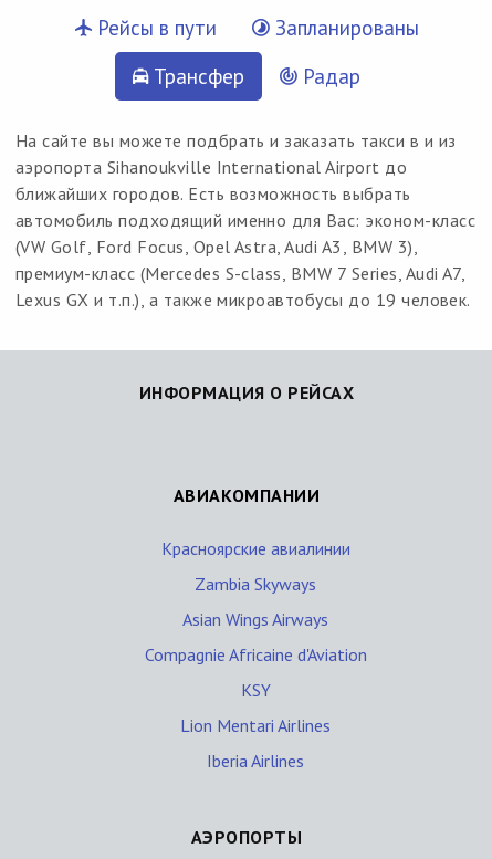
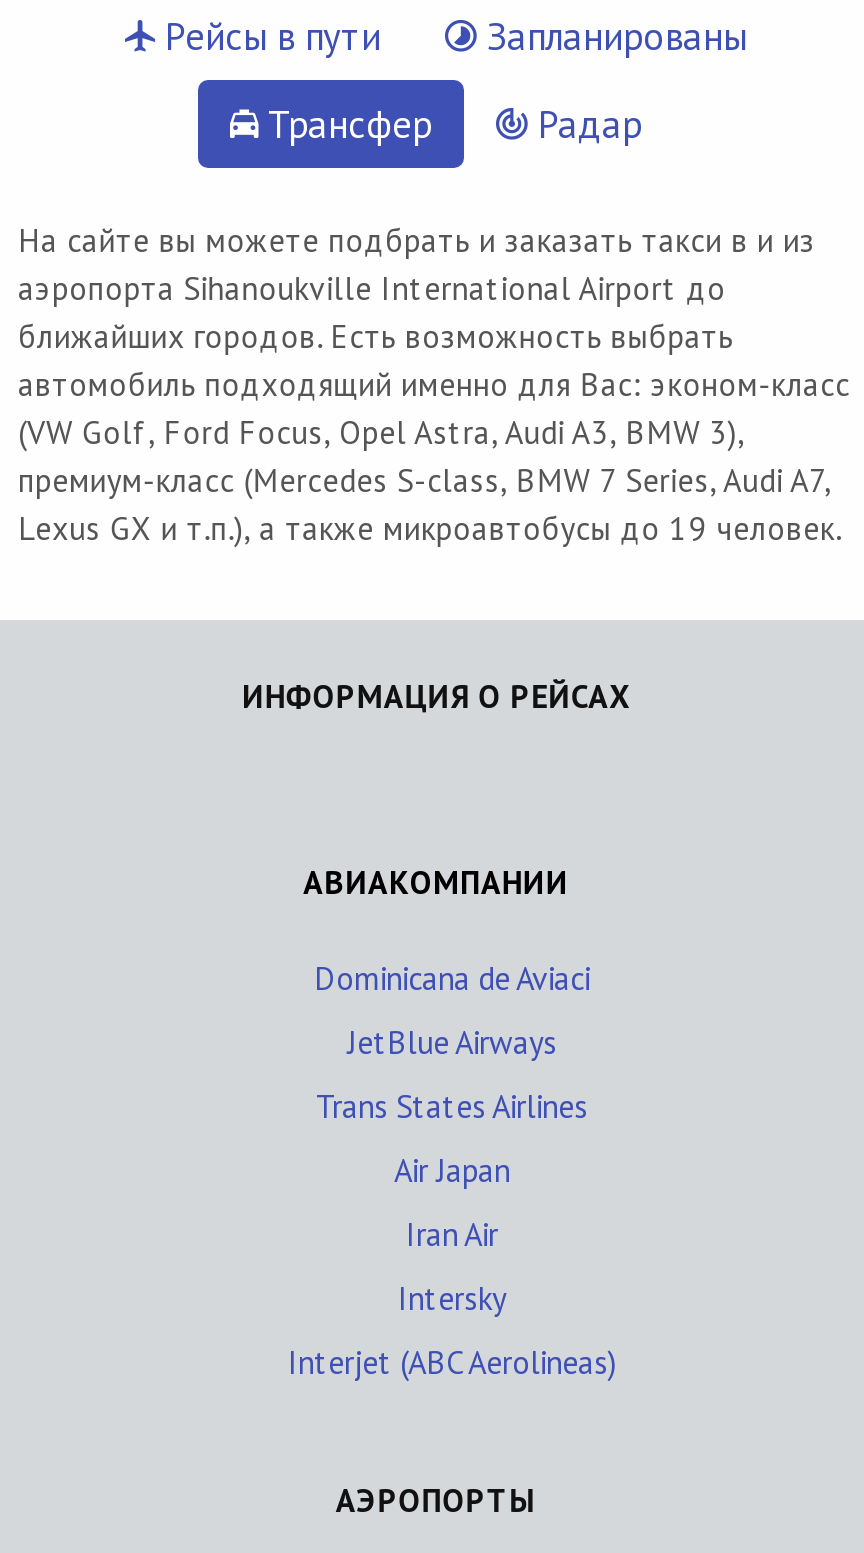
[161,537,350,559] Красноярские авиалинии -> [314,958,590,998] Dominicana de Aviaci
[195,573,316,595] Zambia Skyways -> [347,1022,557,1062] JetBlue Airways
[182,608,328,630] Asian Wings Airways -> [316,1086,588,1126] Trans States Airlines
[144,643,367,666] Compagnie Africaine d'Aviation -> [394,1150,510,1190] Air Japan
[240,679,270,701] KSY -> [406,1214,498,1254] Iran Air
[180,714,331,736] Lion Mentari Airlines -> [398,1278,506,1318] Intersky
[207,750,304,772] Iberia Airlines -> [288,1342,616,1382] Interjet (ABC Aerolineas)

